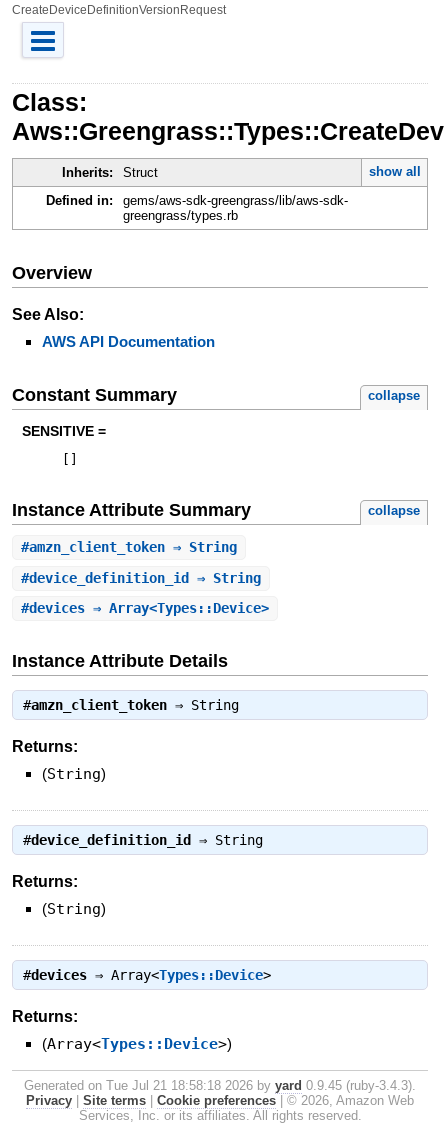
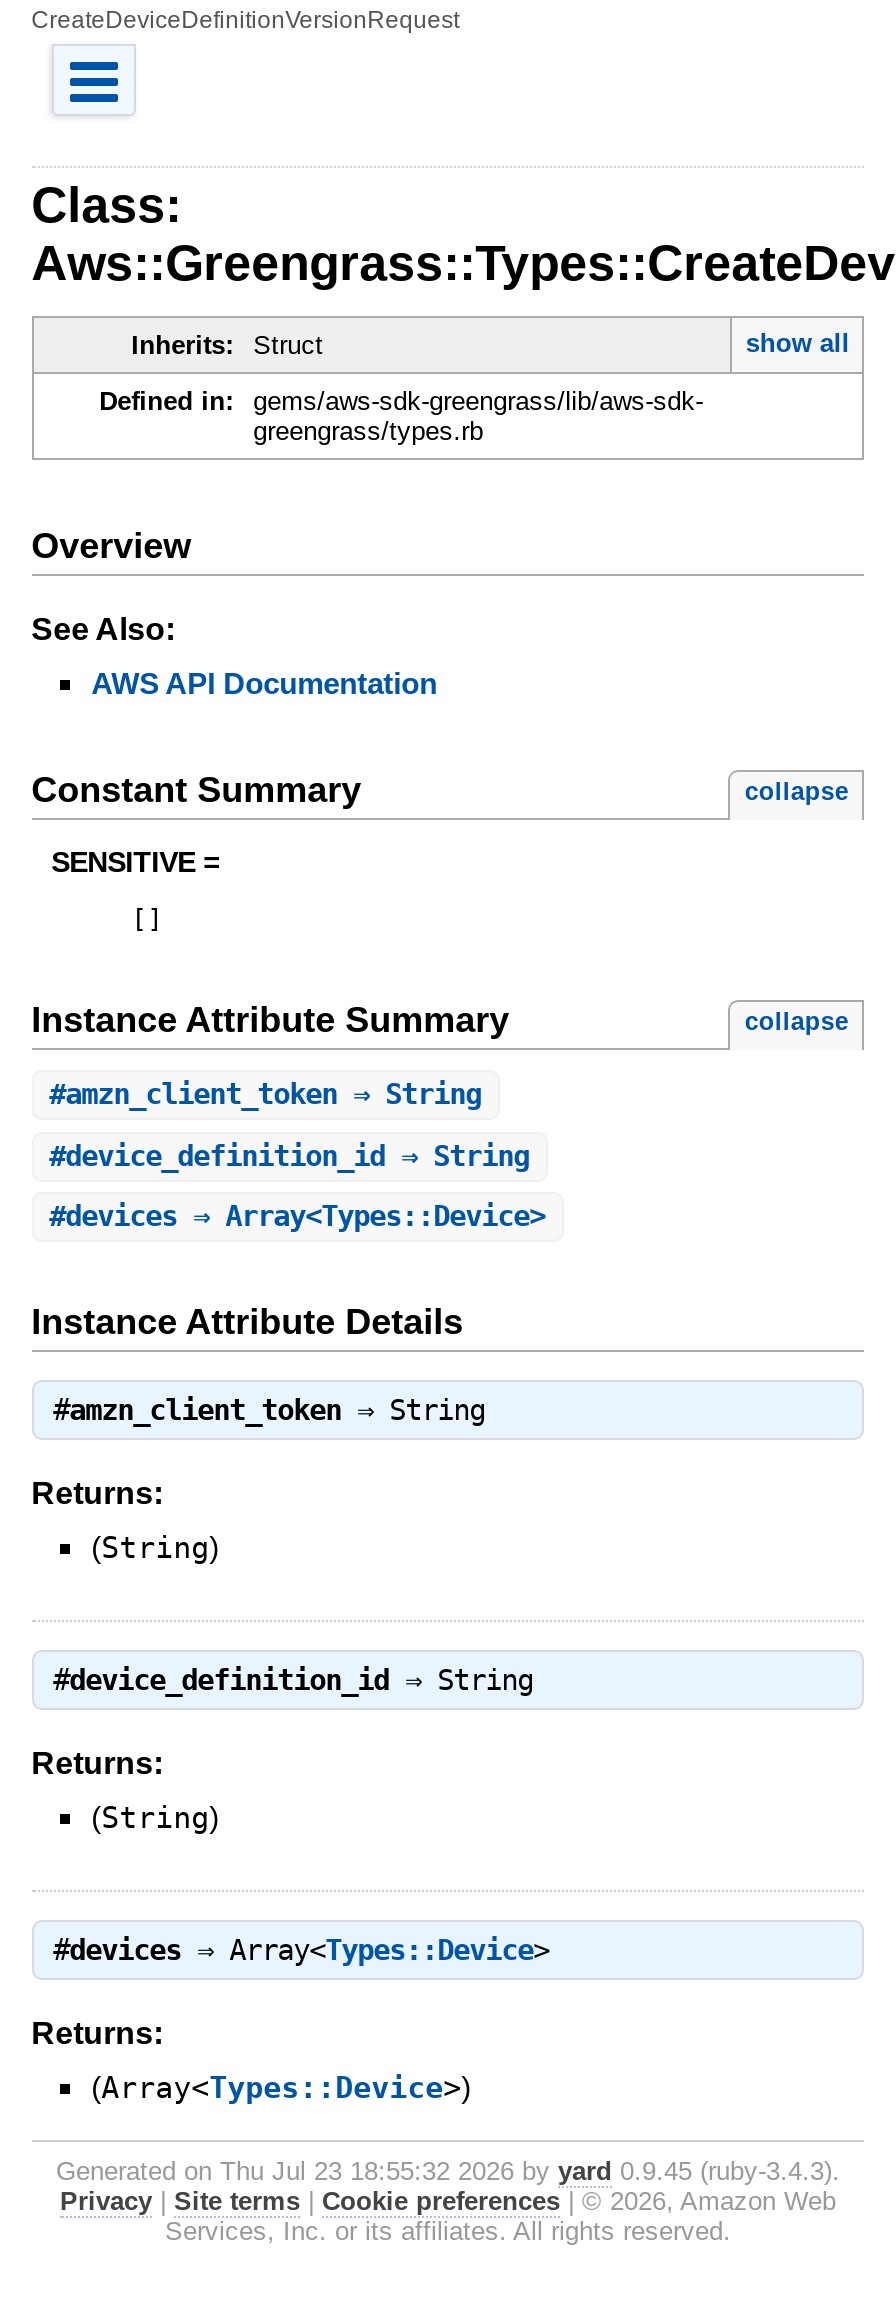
[24,1078,416,1093] Generated on Tue Jul 21 18:58:18 2026 by yard 0.9.45 (ruby-3.4.3). -> [56,2156,840,2186] Generated on Thu Jul 23 18:55:32 2026 by yard 0.9.45 (ruby-3.4.3).

